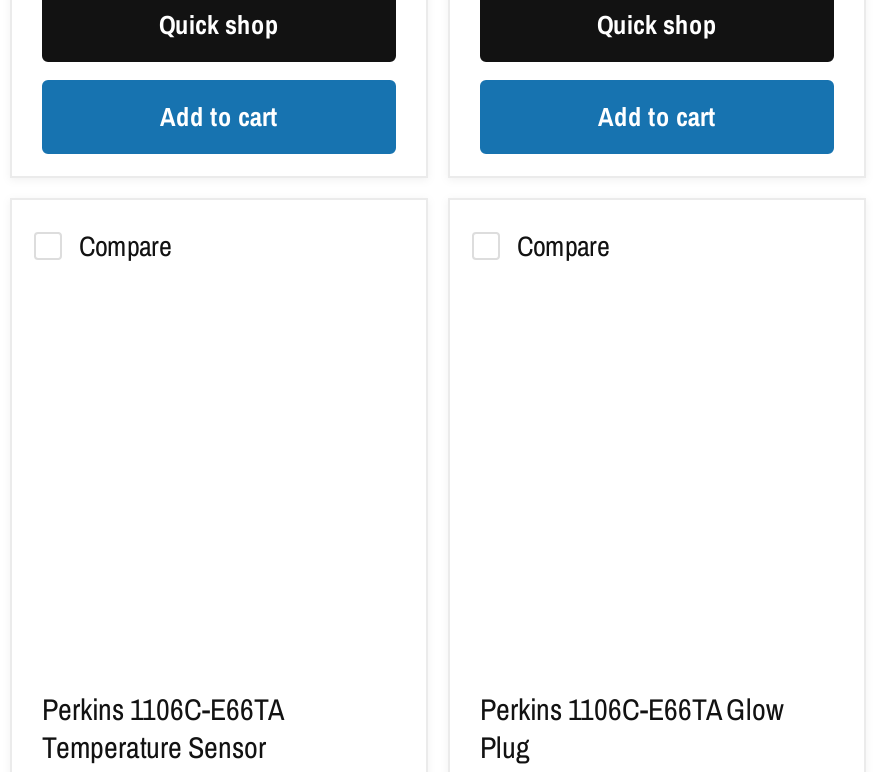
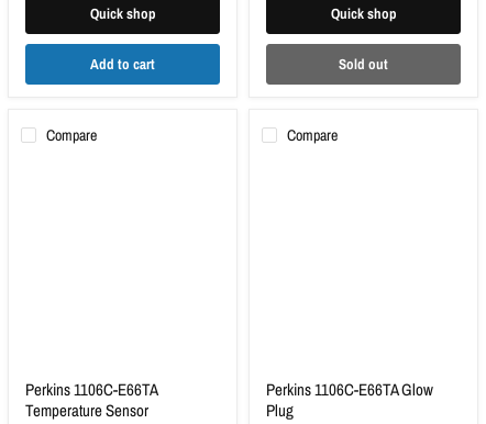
[598,98,716,134] Add to cart -> [339,54,388,74] Sold out

